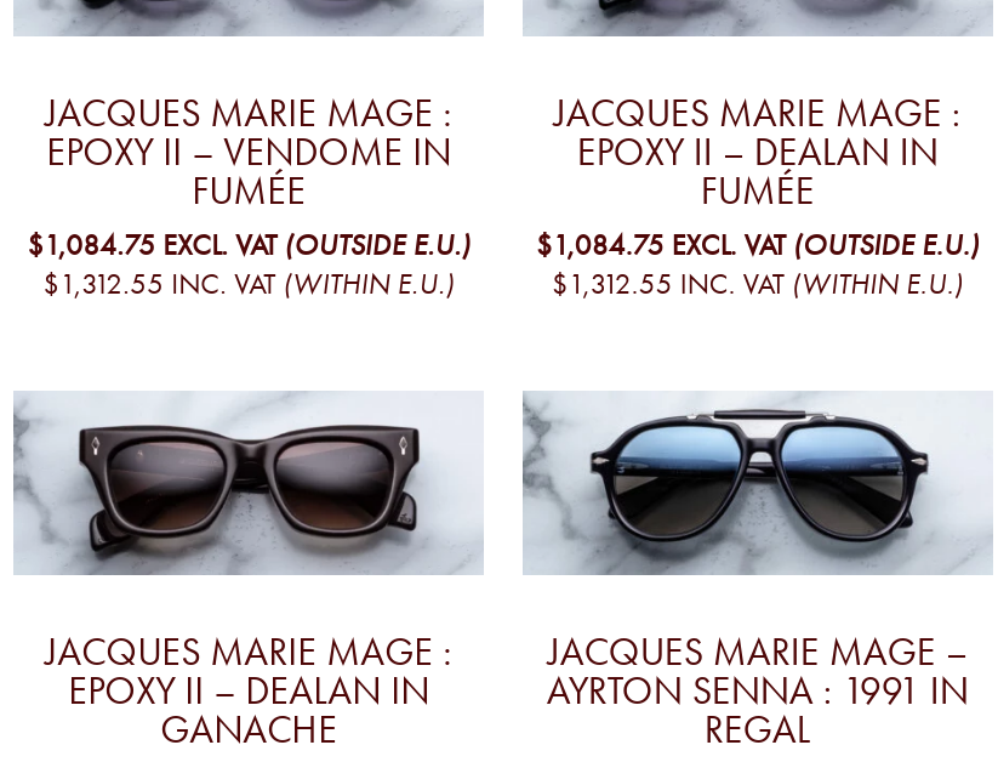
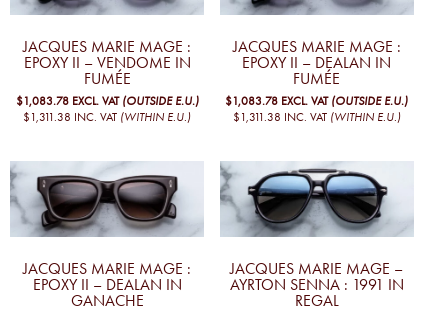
[27,227,471,261] $1,084.75 EXCL. VAT (OUTSIDE E.U.) -> [16,94,199,108] $1,083.78 EXCL. VAT (OUTSIDE E.U.)
[536,227,979,261] $1,084.75 EXCL. VAT (OUTSIDE E.U.) -> [225,94,408,108] $1,083.78 EXCL. VAT (OUTSIDE E.U.)
[43,268,455,302] $1,312.55 INC. VAT (WITHIN E.U.) -> [23,110,191,124] $1,311.38 INC. VAT (WITHIN E.U.)
[551,268,964,302] $1,312.55 INC. VAT (WITHIN E.U.) -> [233,110,401,124] $1,311.38 INC. VAT (WITHIN E.U.)

